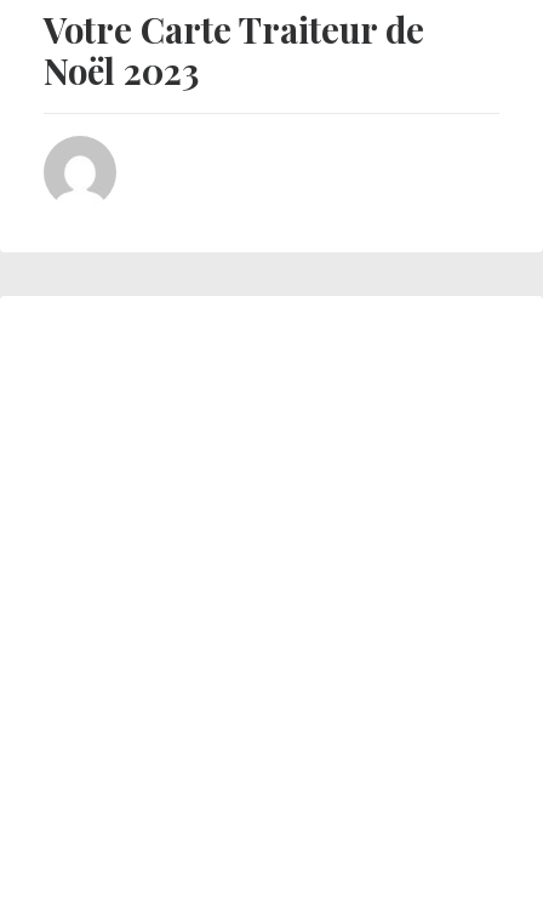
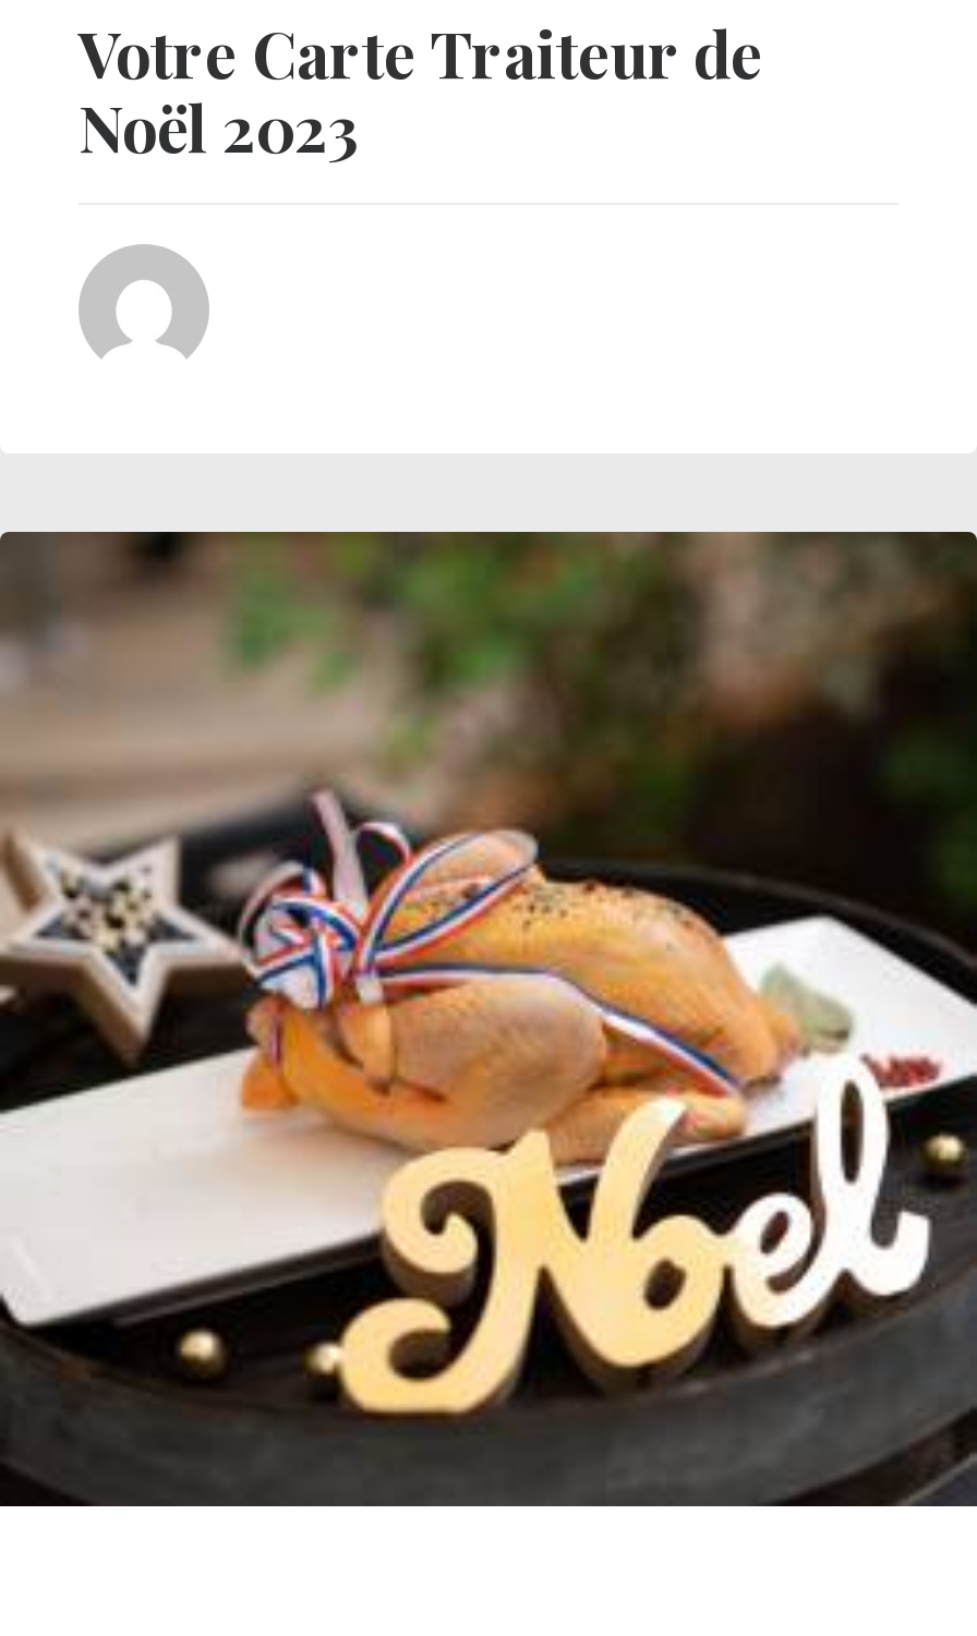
none -> [7,530,970,1508] [image]

